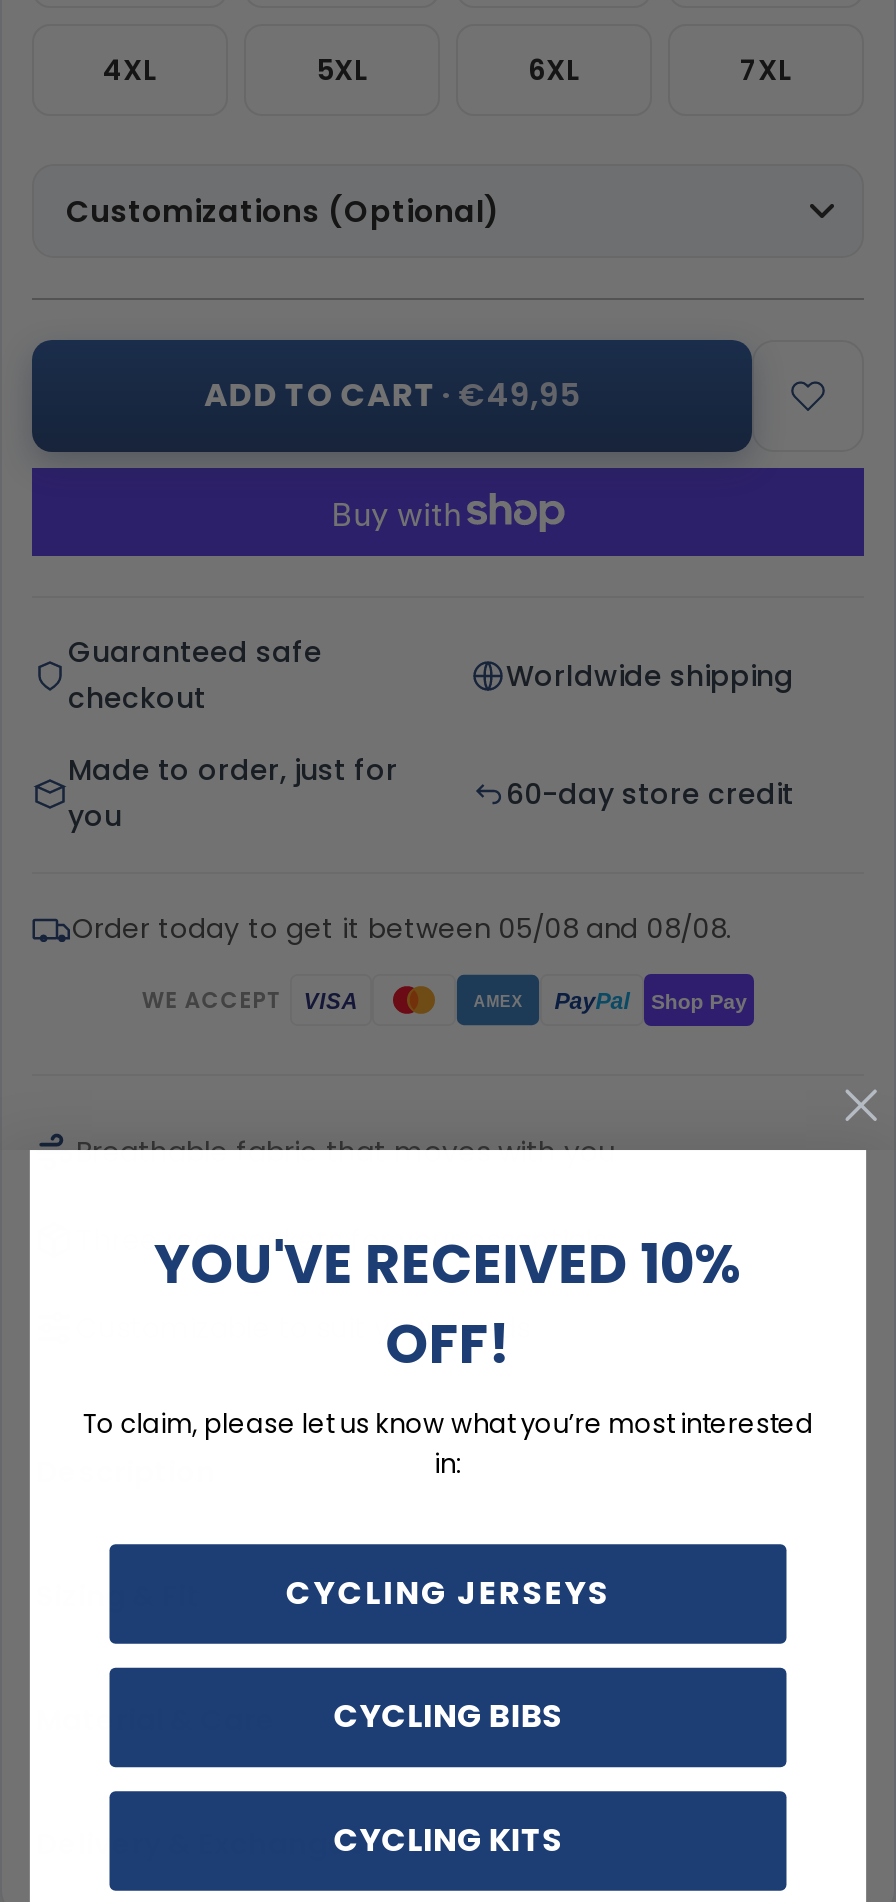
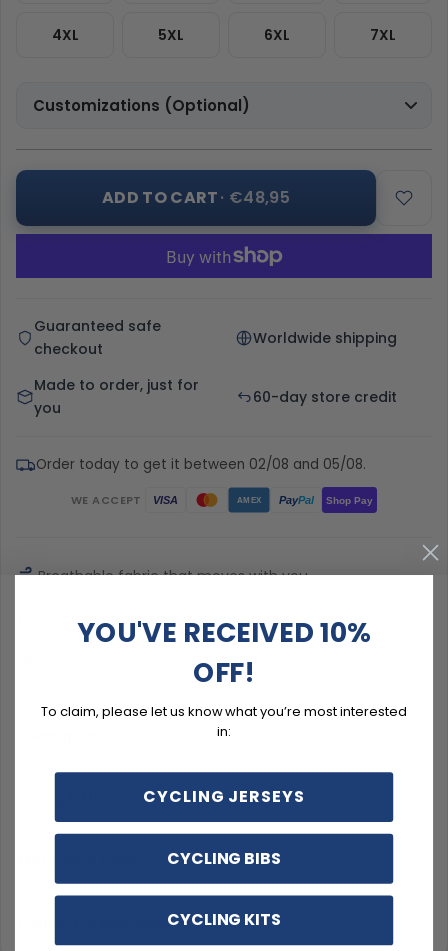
[204,373,580,419] ADD TO CART · €49,95 -> [102,186,290,209] ADD TO CART · €48,95
[72,911,732,949] Order today to get it between 05/08 and 08/08. -> [36,455,366,474] Order today to get it between 02/08 and 05/08.

